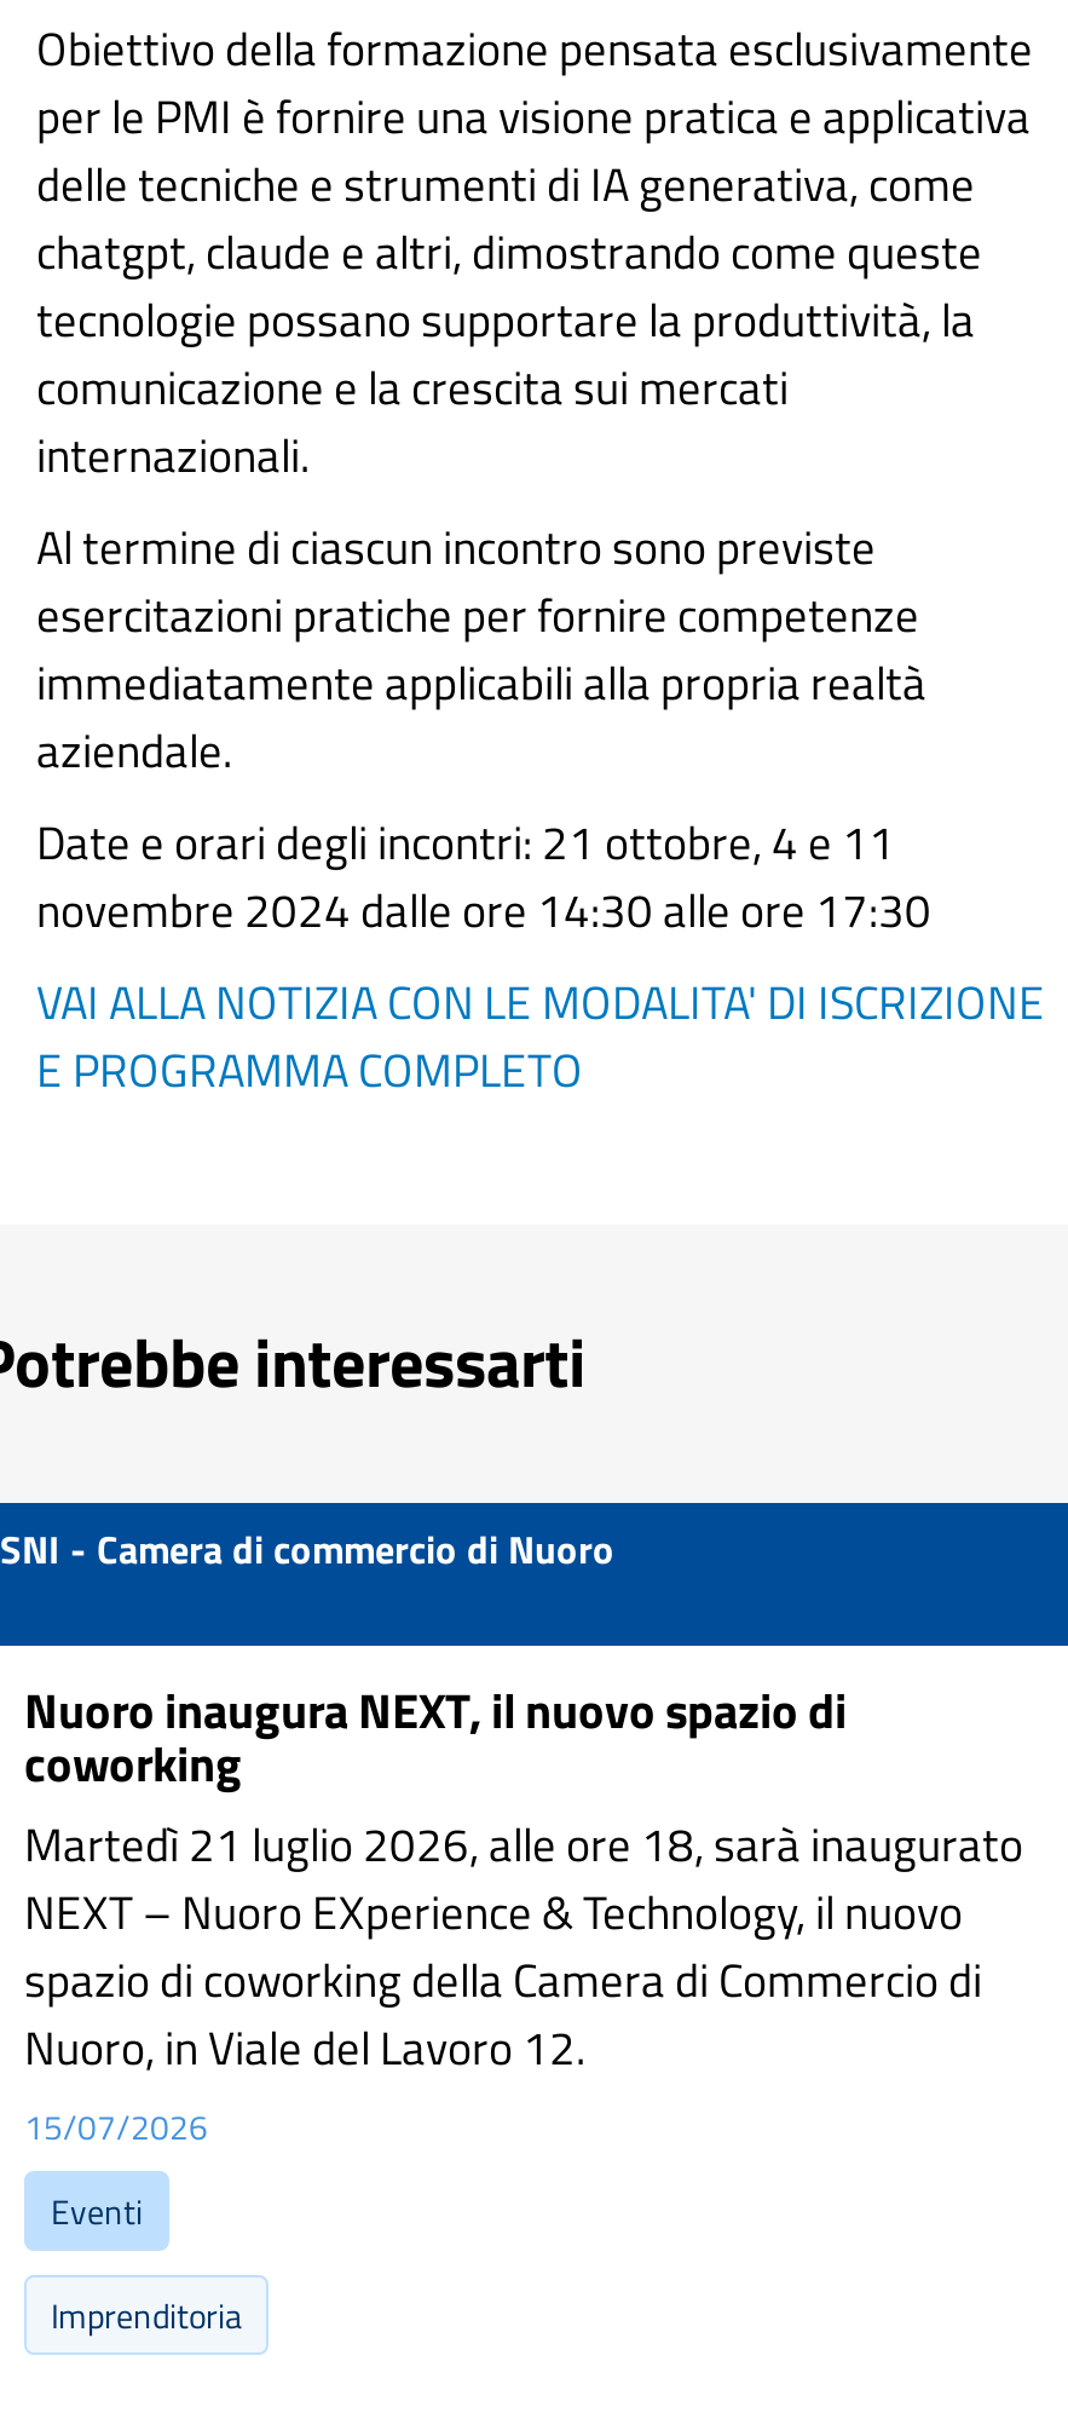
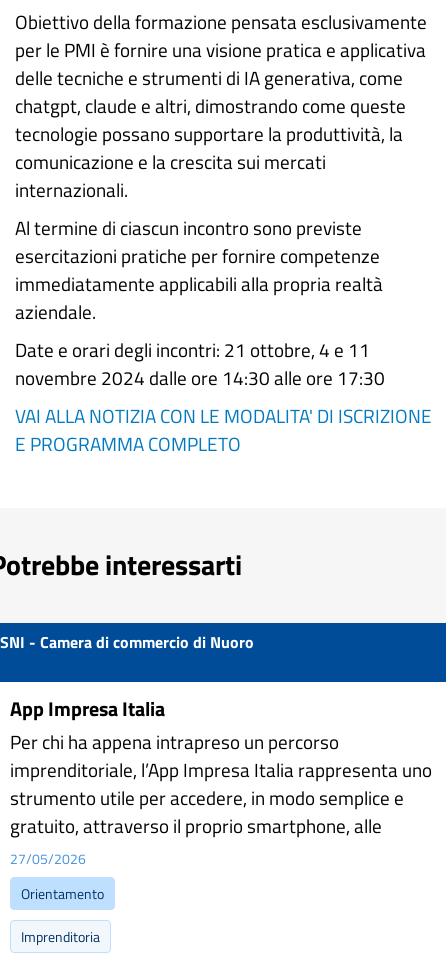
[24,1672,1023,2151] Nuoro inaugura NEXT, il nuovo spazio di | coworking | Martedì 21 luglio 2026, alle ore 18, sarà inaugurato | NEXT – Nuoro EXperience & Technology, il nuovo | spazio di coworking della Camera di Commercio di | Nuoro, in Viale del Lavoro 12. | 15/07/2026 -> [10,693,432,869] App Impresa Italia | Per chi ha appena intrapreso un percorso | imprenditoriale, l’App Impresa Italia rappresenta uno | strumento utile per accedere, in modo semplice e | gratuito, attraverso il proprio smartphone, alle | 27/05/2026
[51,2185,143,2236] Eventi -> [21,883,104,904] Orientamento

